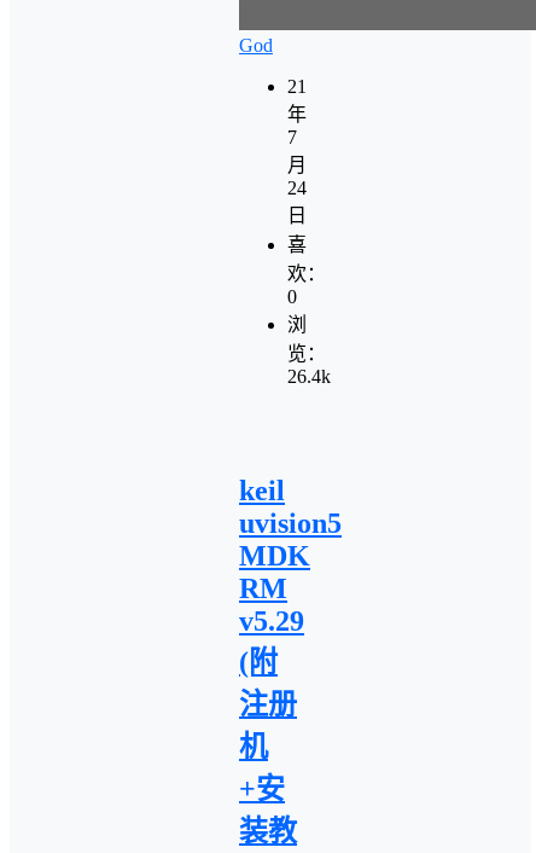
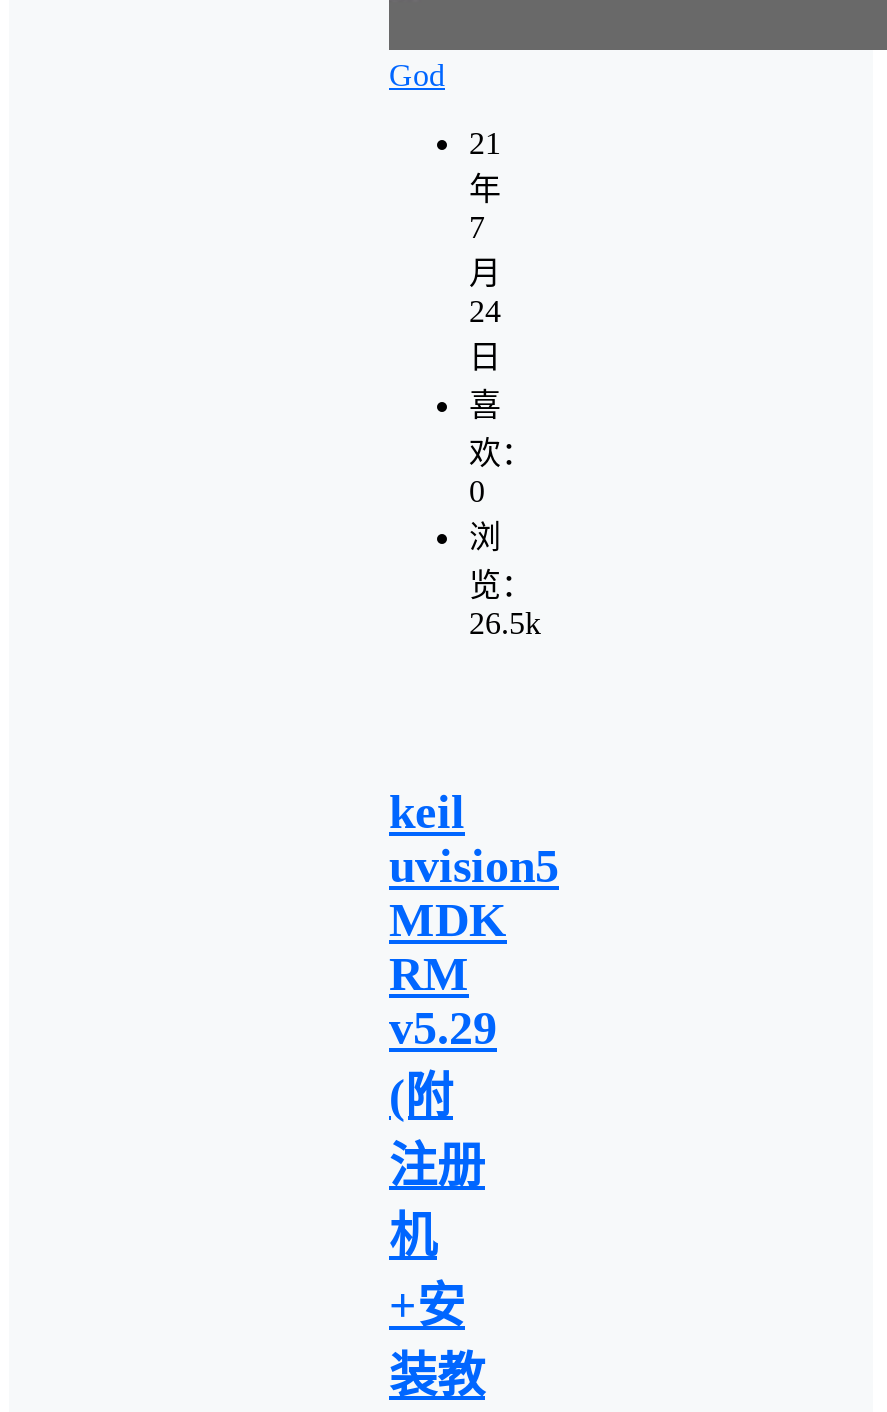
[287,366,331,386] 26.4k -> [469,605,541,639] 26.5k

